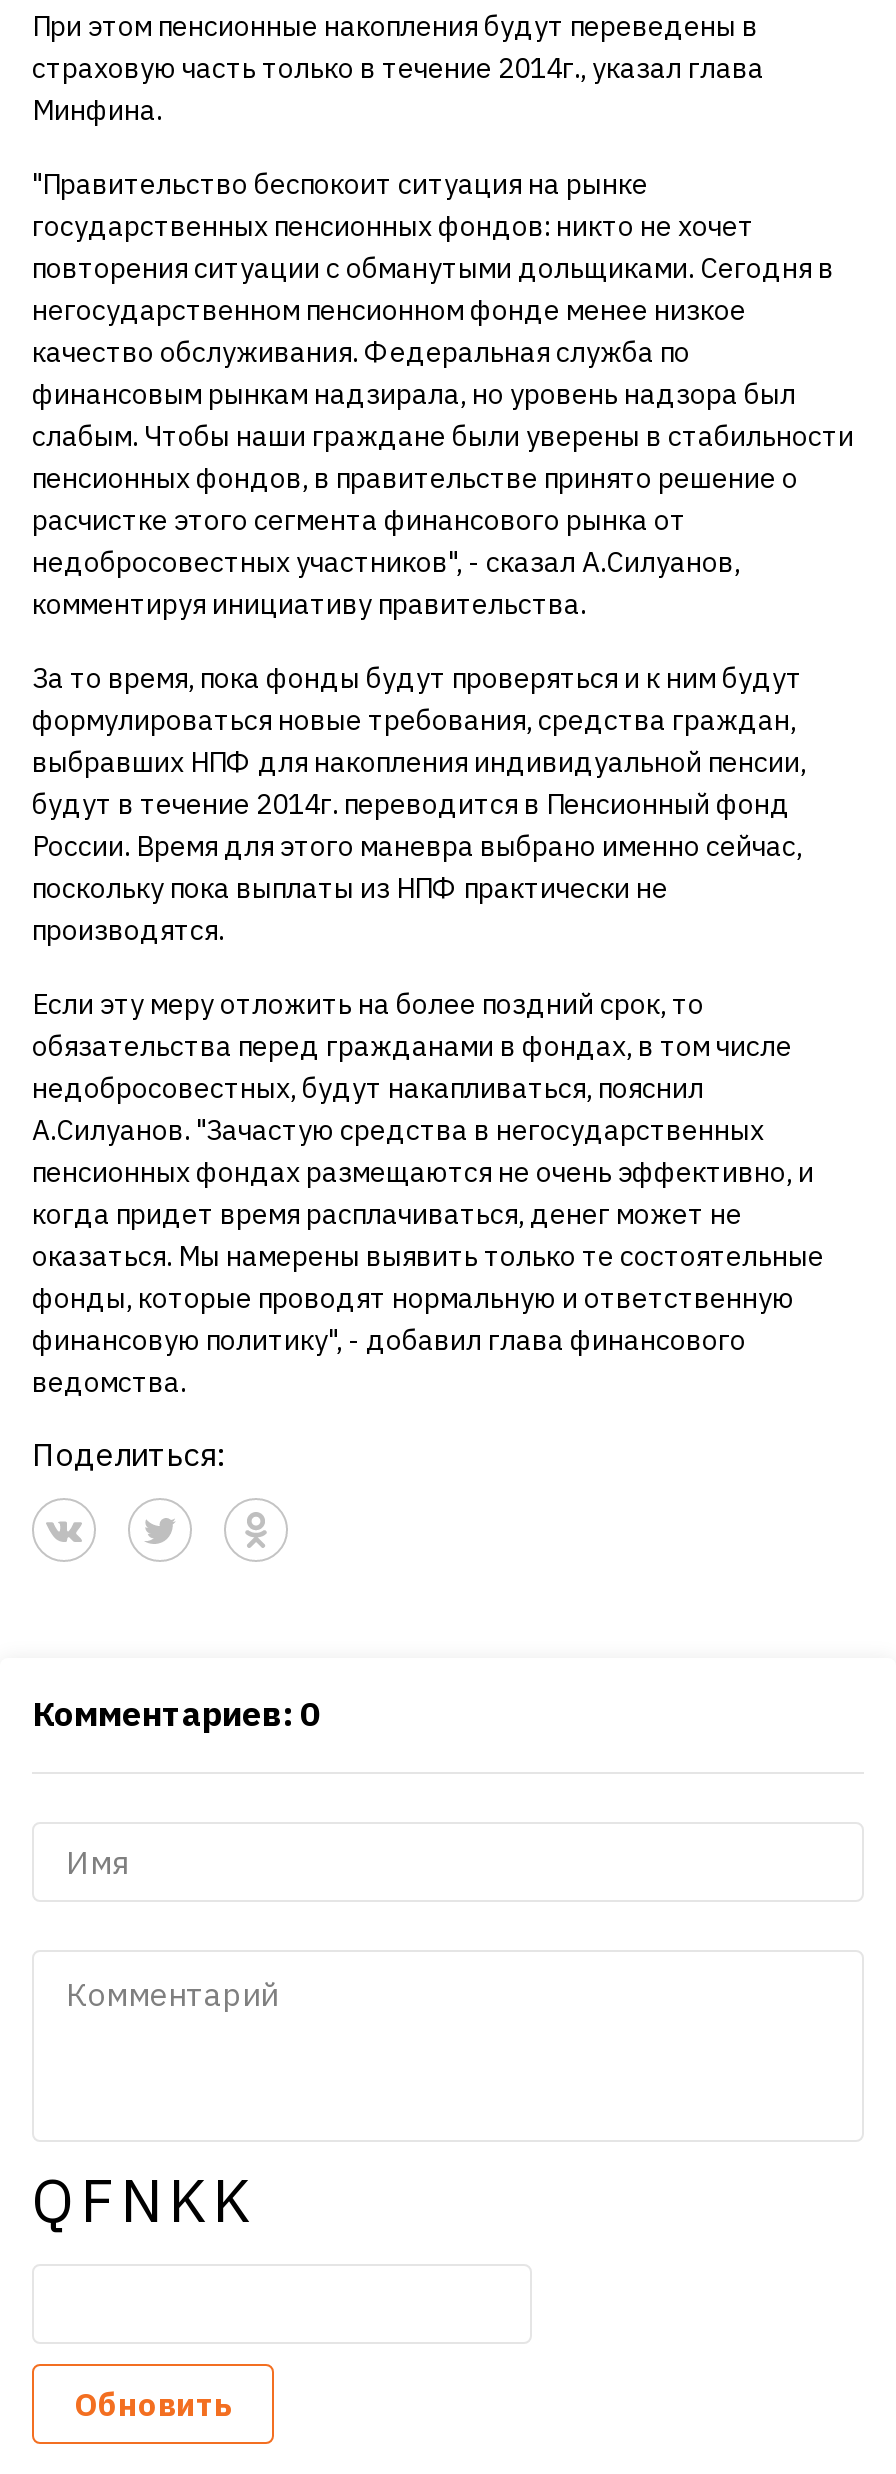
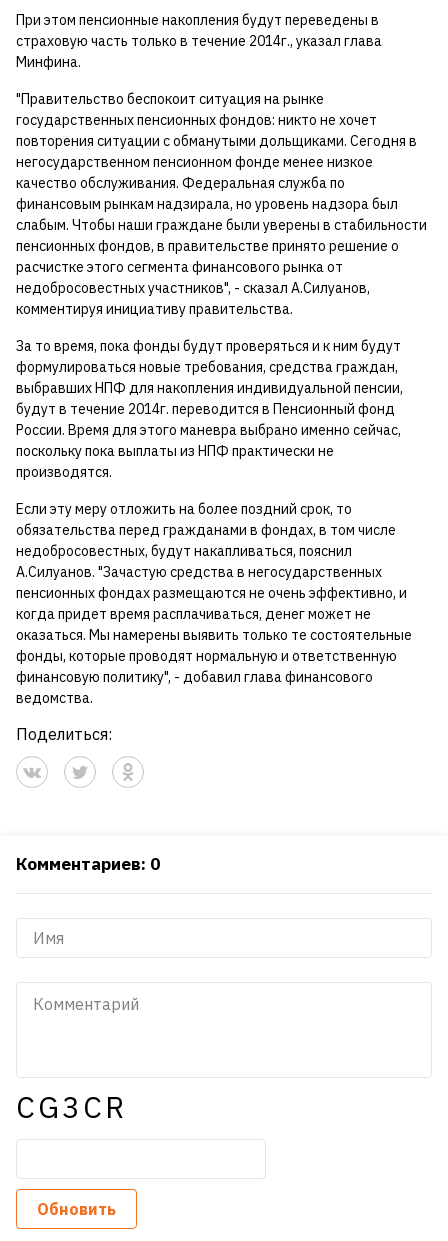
[32,2161,256,2239] QFNKK -> [16,1087,127,1126] CG3CR

